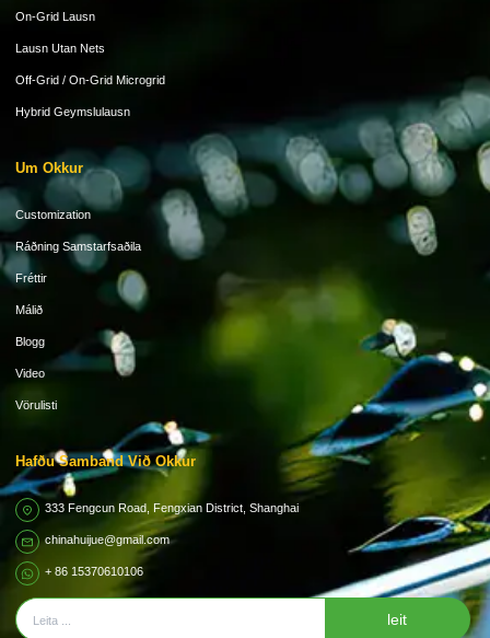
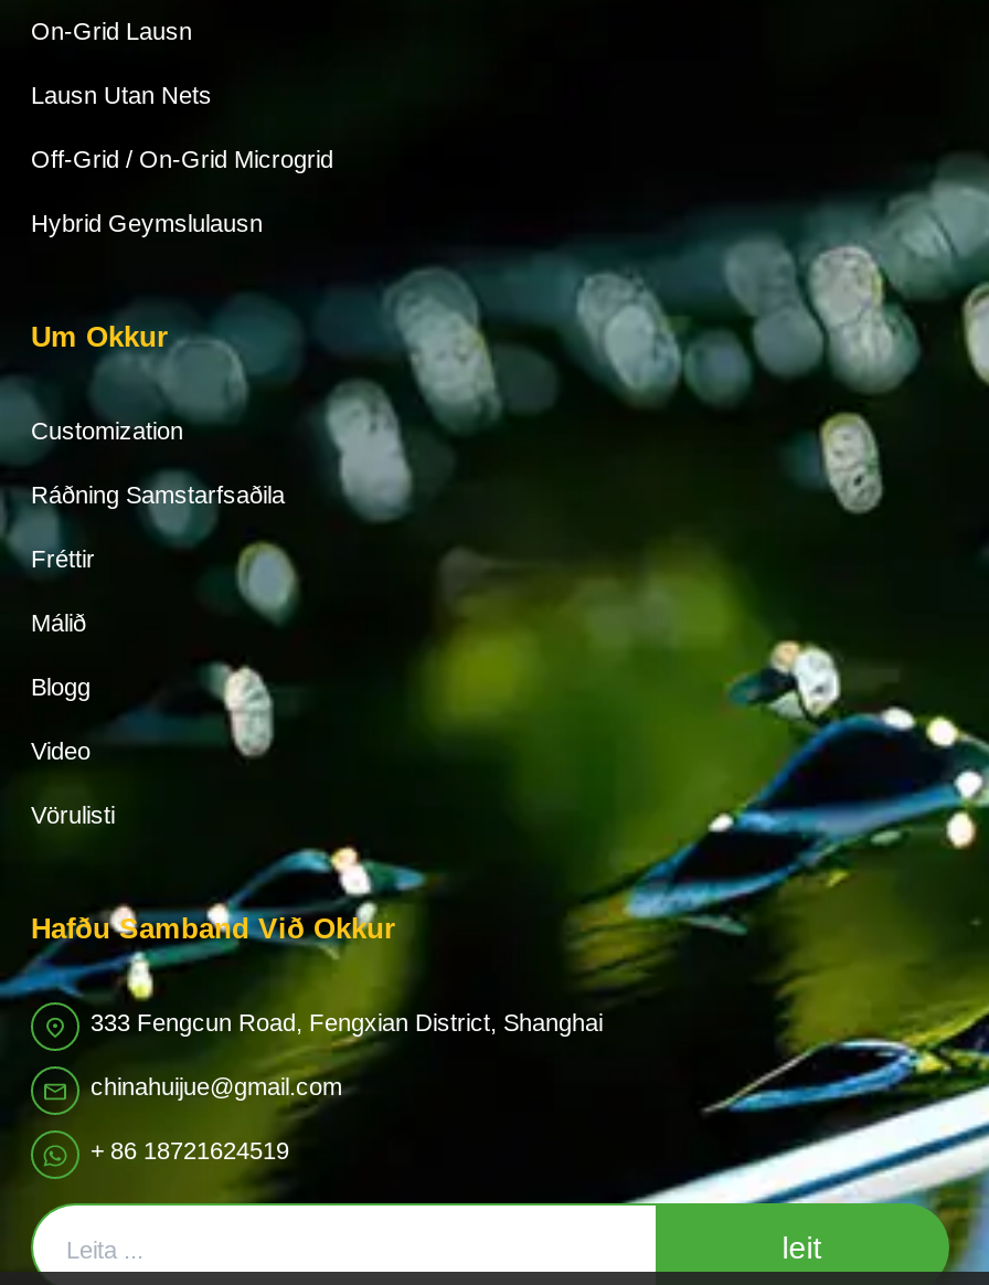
[45,565,143,578] + 86 15370610106 -> [91,1138,289,1164] + 86 18721624519

